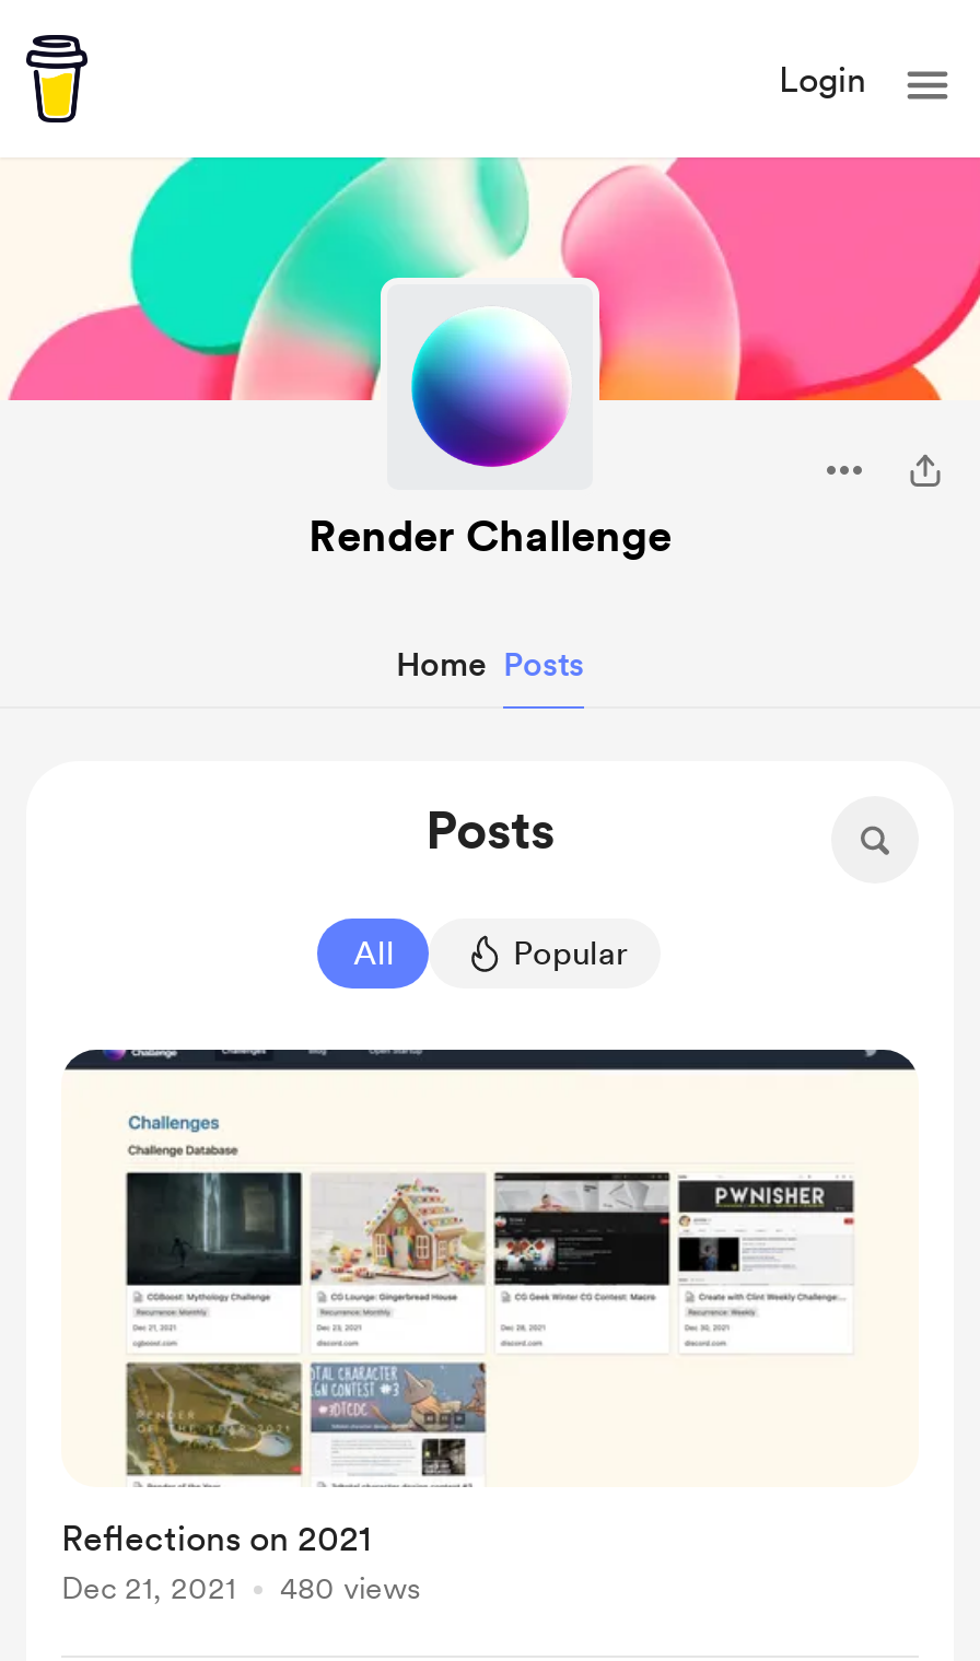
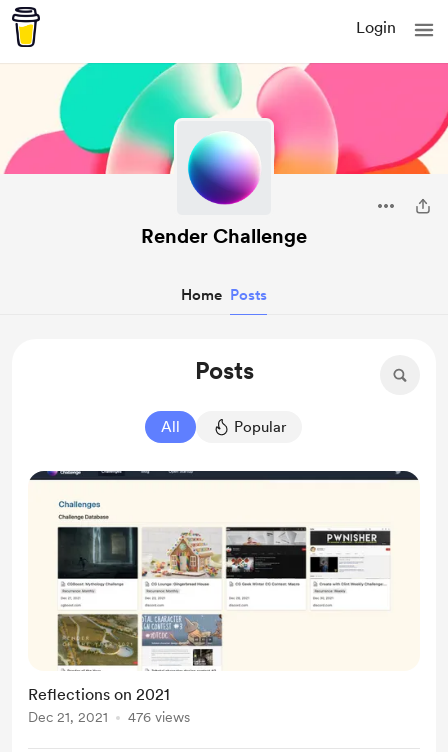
[61,1570,420,1605] Dec 21, 2021 480 views -> [28,709,190,725] Dec 21, 2021 476 views

